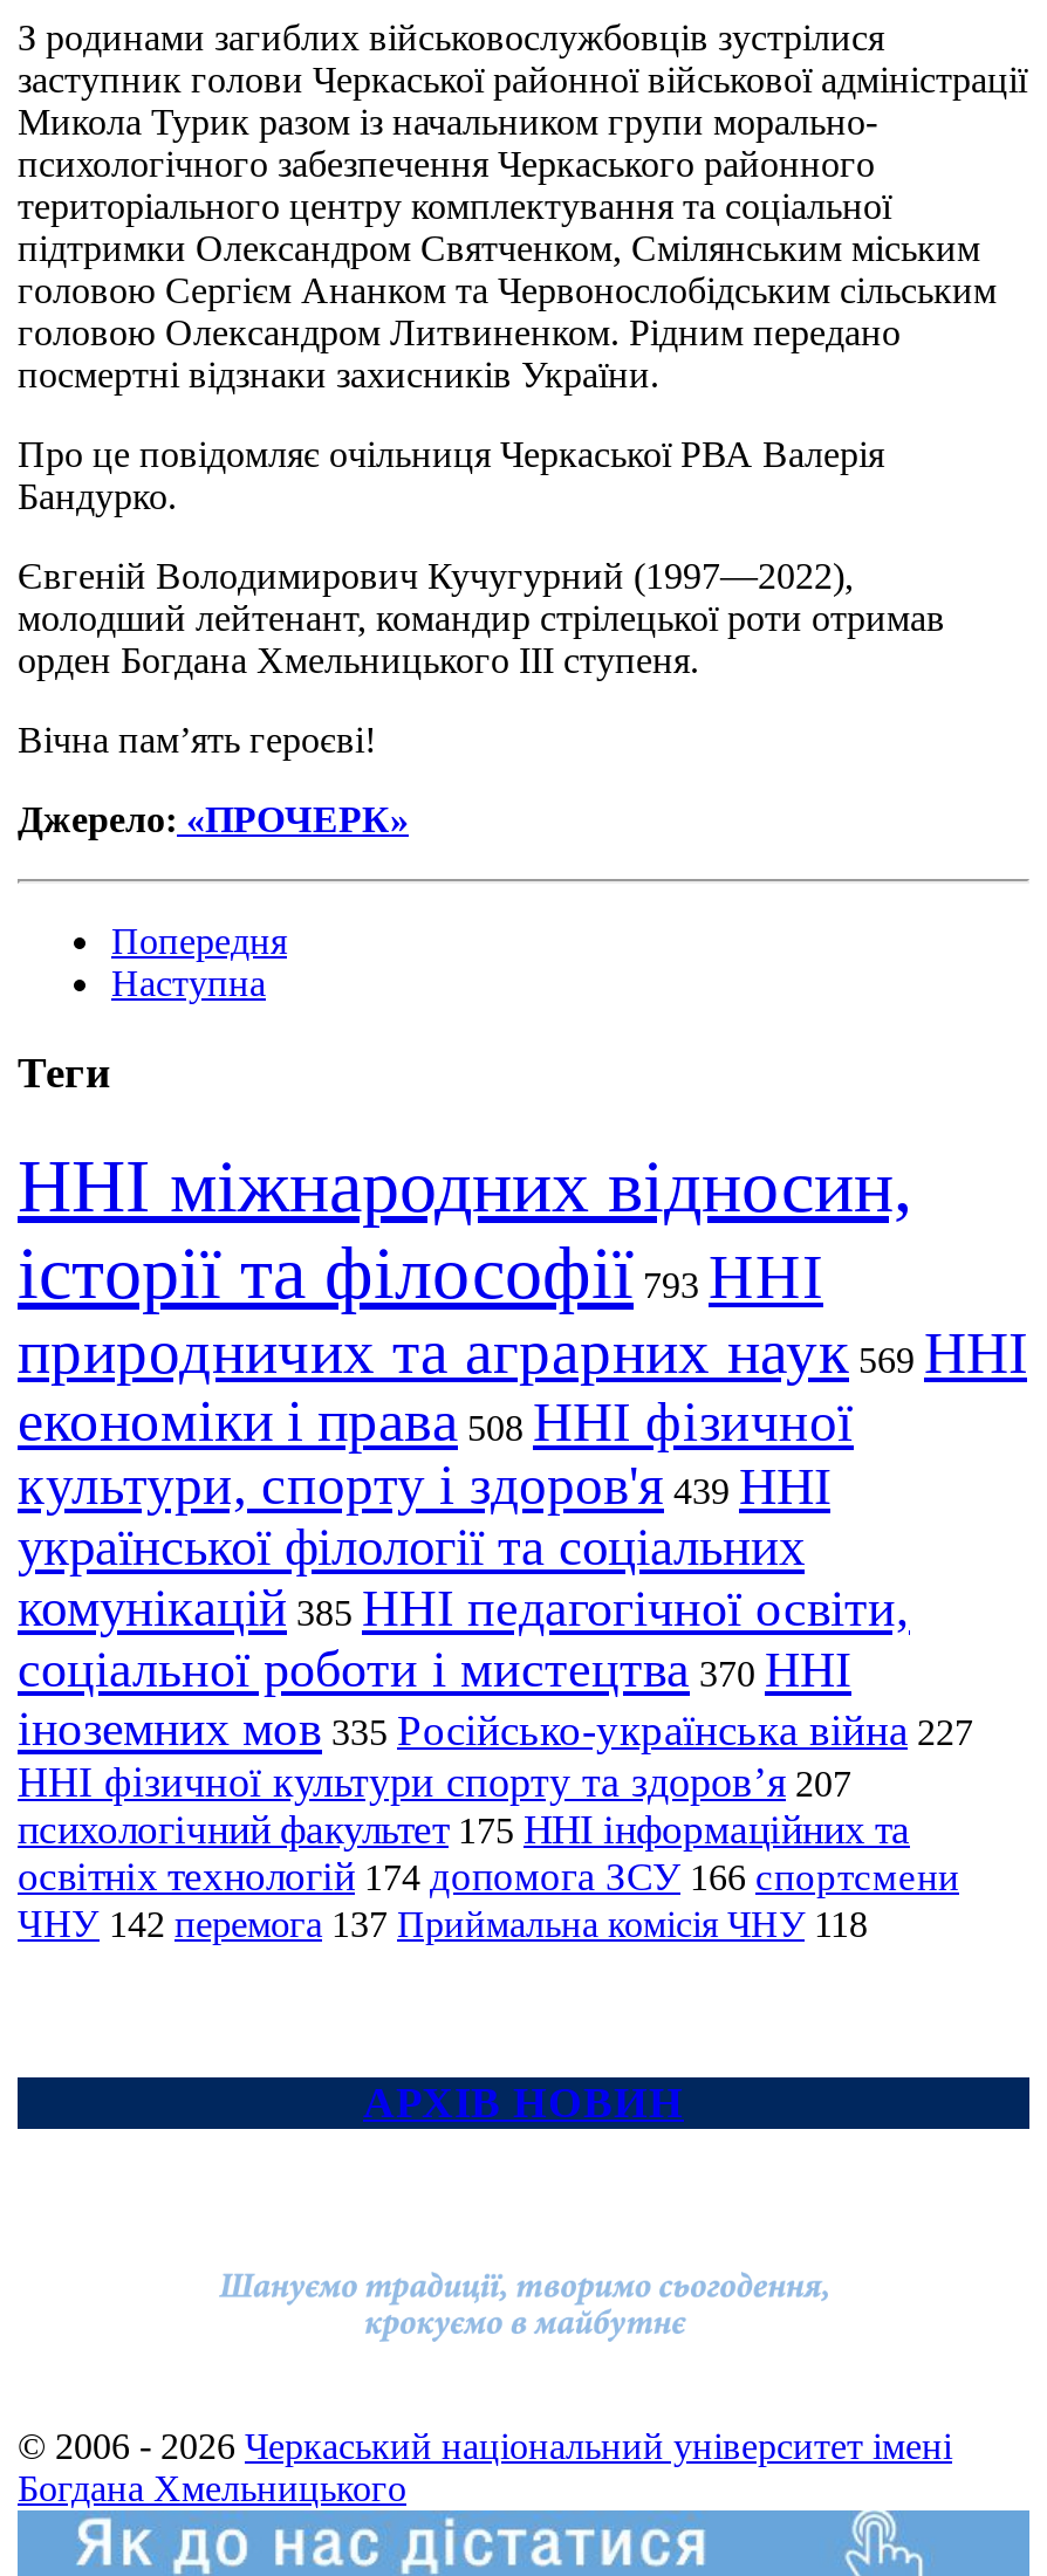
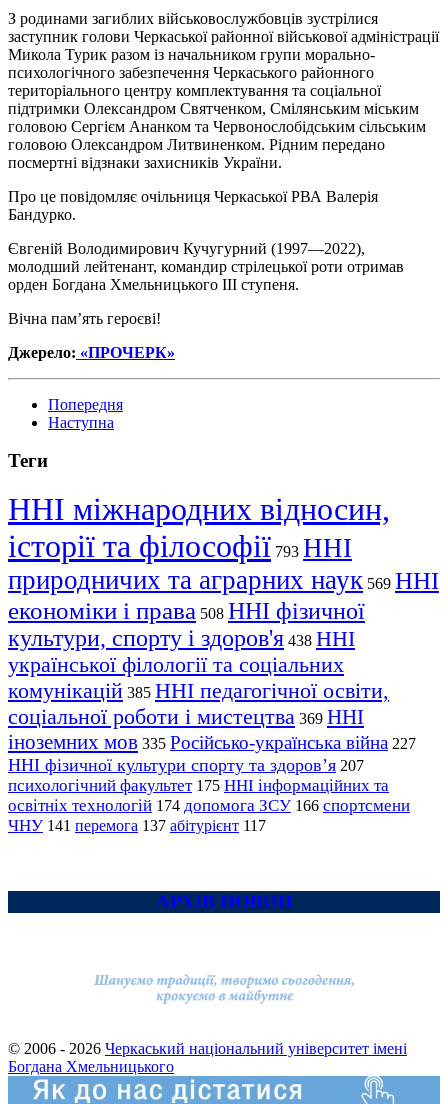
[18,1455,830,1516] культури, спорту і здоров'я 439 ННІ -> [8,625,355,651] культури, спорту і здоров'я 438 ННІ
[18,1640,851,1698] соціальної роботи і мистецтва 370 ННІ -> [8,704,364,729] соціальної роботи і мистецтва 369 ННІ
[18,1902,868,1946] ЧНУ 142 перемога 137 Приймальна комісія ЧНУ 118 -> [8,816,266,835] ЧНУ 141 перемога 137 абітурієнт 117

